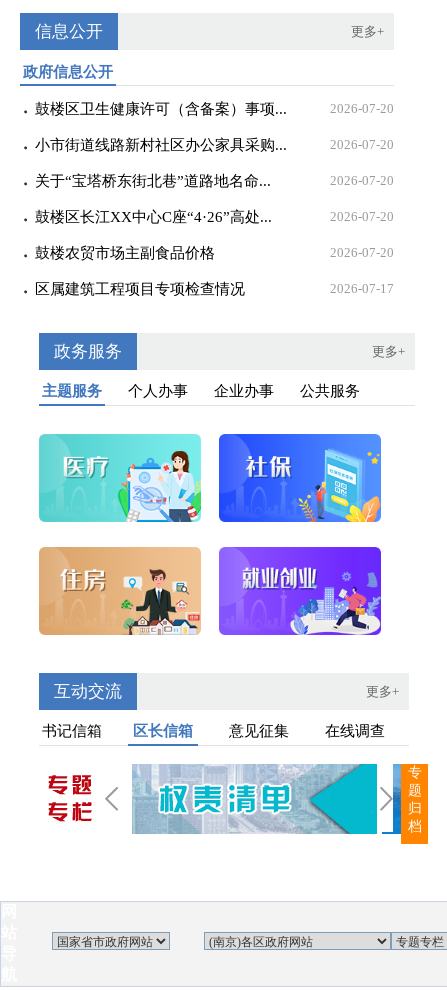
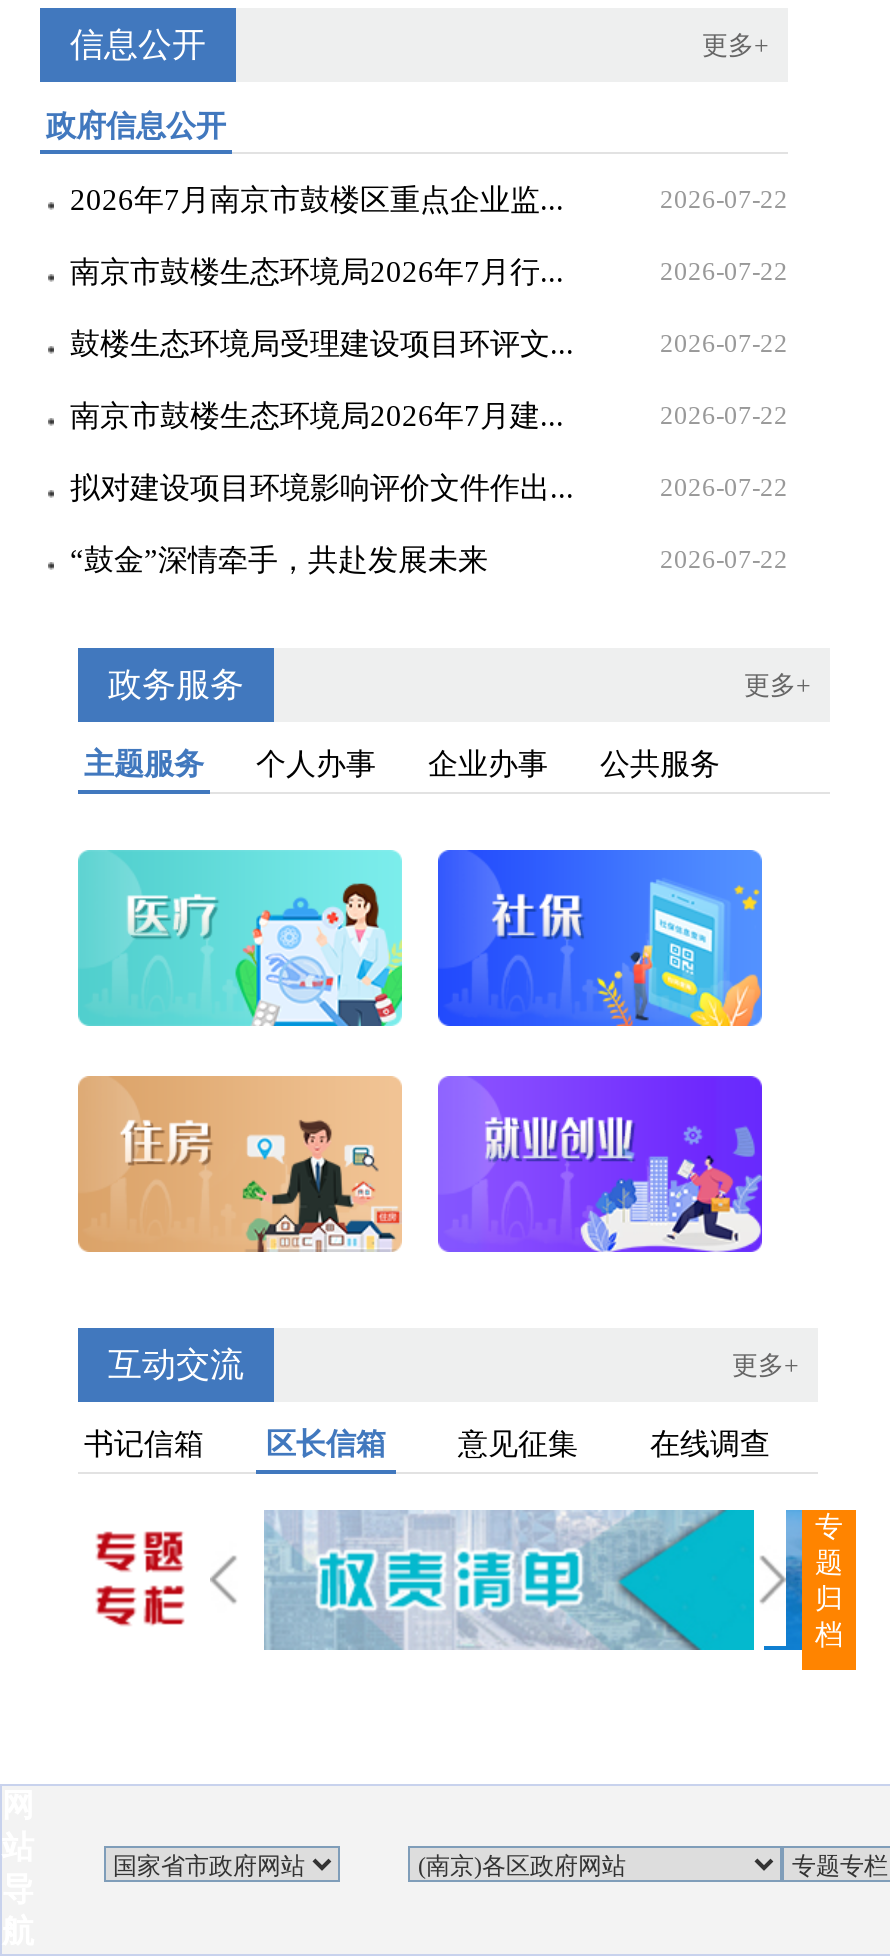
[35,101,394,117] 鼓楼区卫生健康许可（含备案）事项... | 2026-07-20 -> [70,184,788,216] 2026年7月南京市鼓楼区重点企业监... | 2026-07-22
[35,137,394,153] 小市街道线路新村社区办公家具采购... | 2026-07-20 -> [70,256,788,288] 南京市鼓楼生态环境局2026年7月行... | 2026-07-22
[35,173,394,189] 关于“宝塔桥东街北巷”道路地名命... | 2026-07-20 -> [70,328,788,360] 鼓楼生态环境局受理建设项目环评文... | 2026-07-22
[35,209,394,225] 鼓楼区长江XX中心C座“4·26”高处... | 2026-07-20 -> [70,400,788,432] 南京市鼓楼生态环境局2026年7月建... | 2026-07-22
[35,245,394,261] 鼓楼农贸市场主副食品价格 | 2026-07-20 -> [70,472,788,504] 拟对建设项目环境影响评价文件作出... | 2026-07-22
[35,281,394,297] 区属建筑工程项目专项检查情况 | 2026-07-17 -> [70,544,788,576] “鼓金”深情牵手，共赴发展未来 | 2026-07-22

